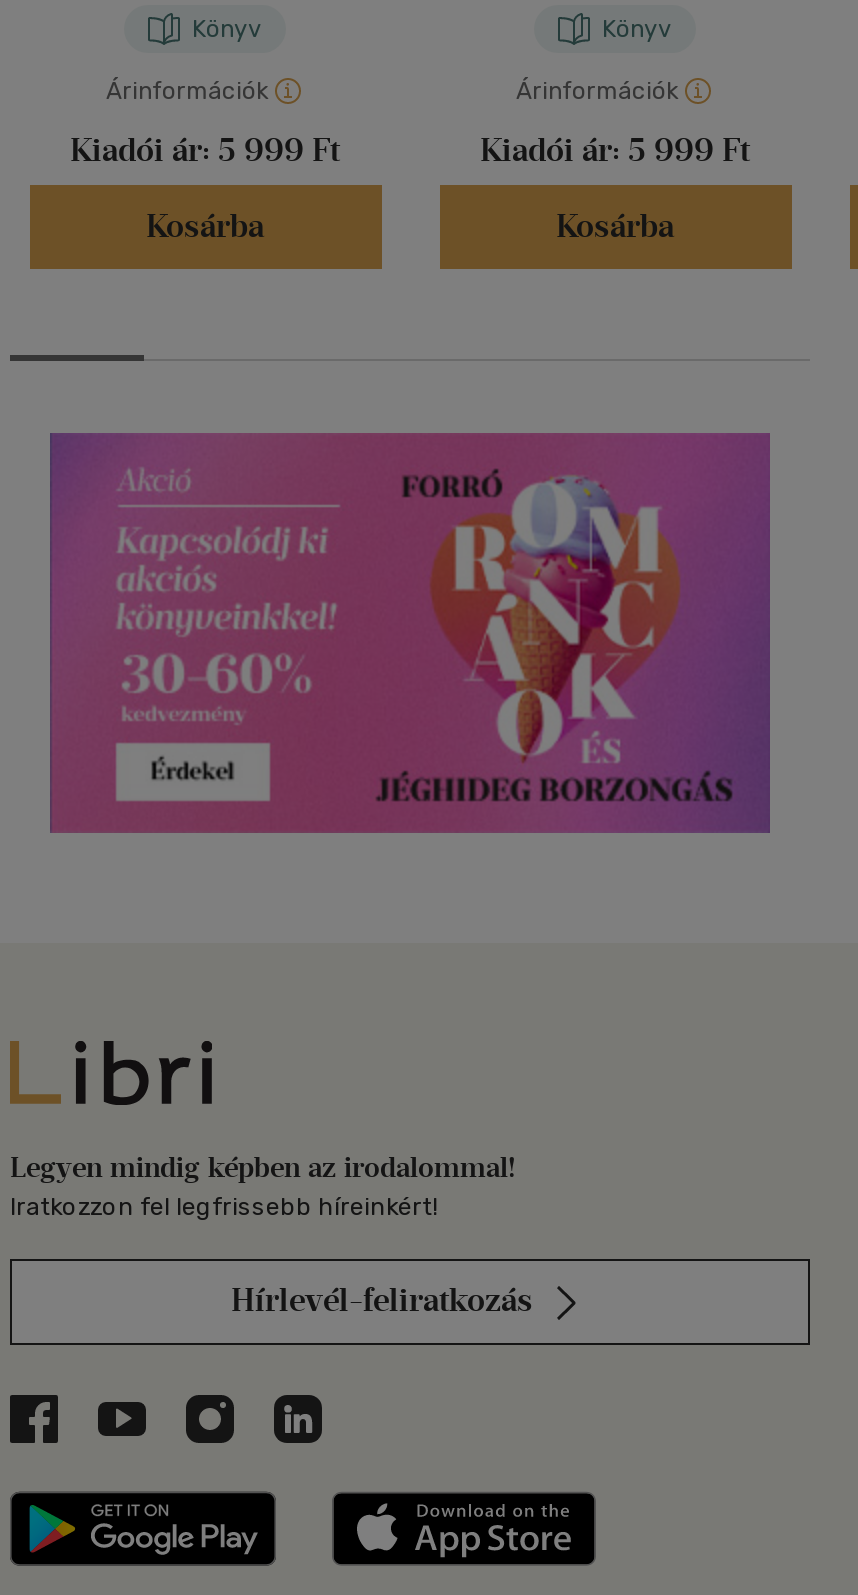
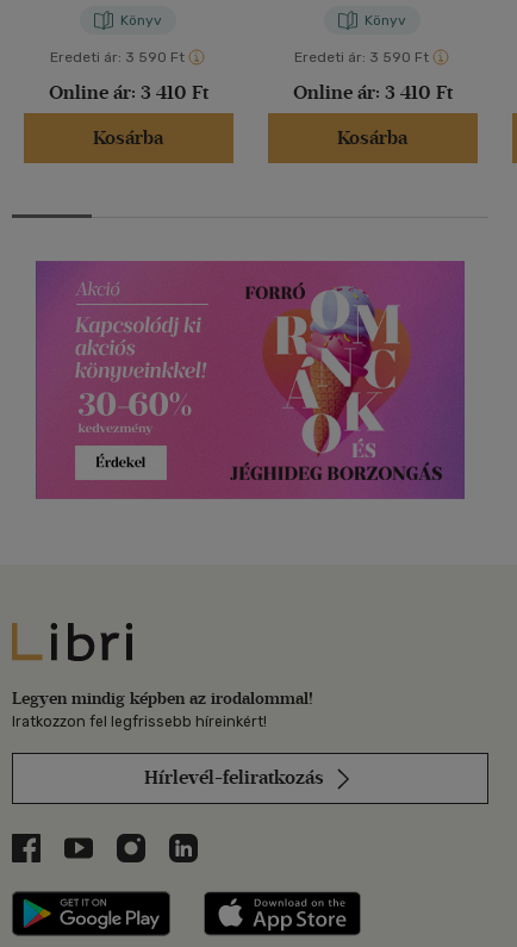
[106,78,268,106] Árinformációk -> [50,49,185,66] Eredeti ár: 3 590 Ft
[516,78,678,106] Árinformációk -> [294,49,429,66] Eredeti ár: 3 590 Ft
[70,132,340,170] Kiadói ár: 5 999 Ft -> [48,81,208,104] Online ár: 3 410 Ft
[480,132,750,170] Kiadói ár: 5 999 Ft -> [292,81,452,104] Online ár: 3 410 Ft

